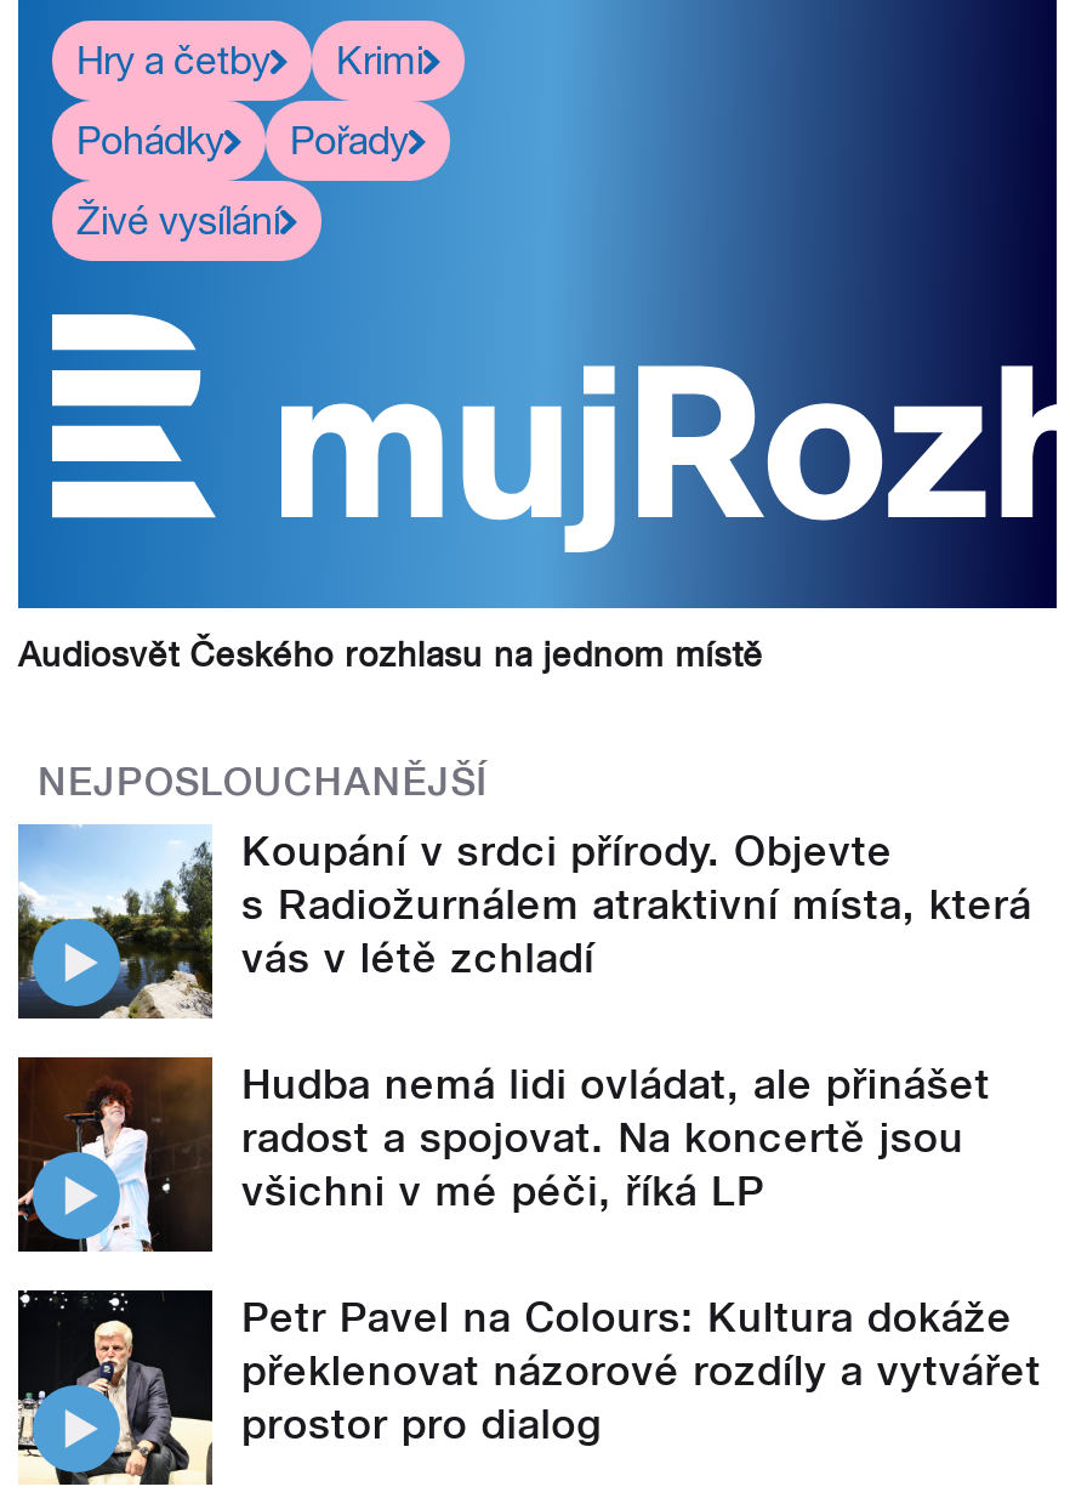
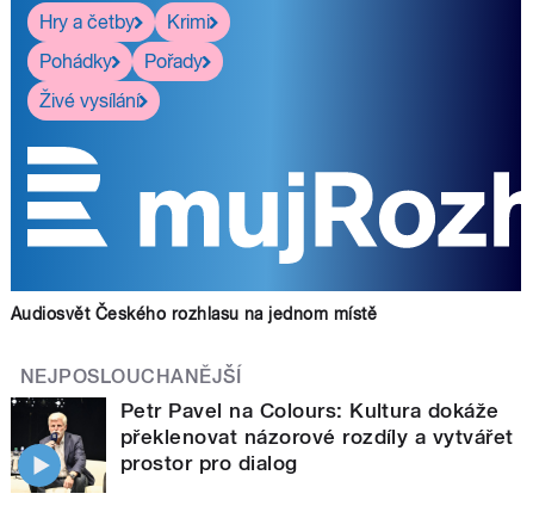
[16,824,1032,1216] [image] | Koupání v srdci přírody. Objevte | s Radiožurnálem atraktivní místa, která | vás v létě zchladí | Hudba nemá lidi ovládat, ale přinášet | radost a spojovat. Na koncertě jsou | všichni v mé péči, říká LP -> none
[16,1055,215,1254] [image] -> none

